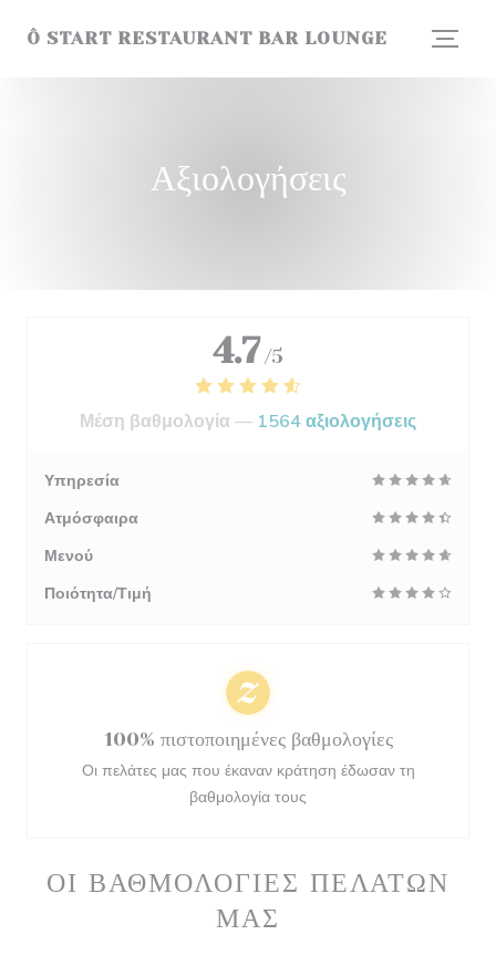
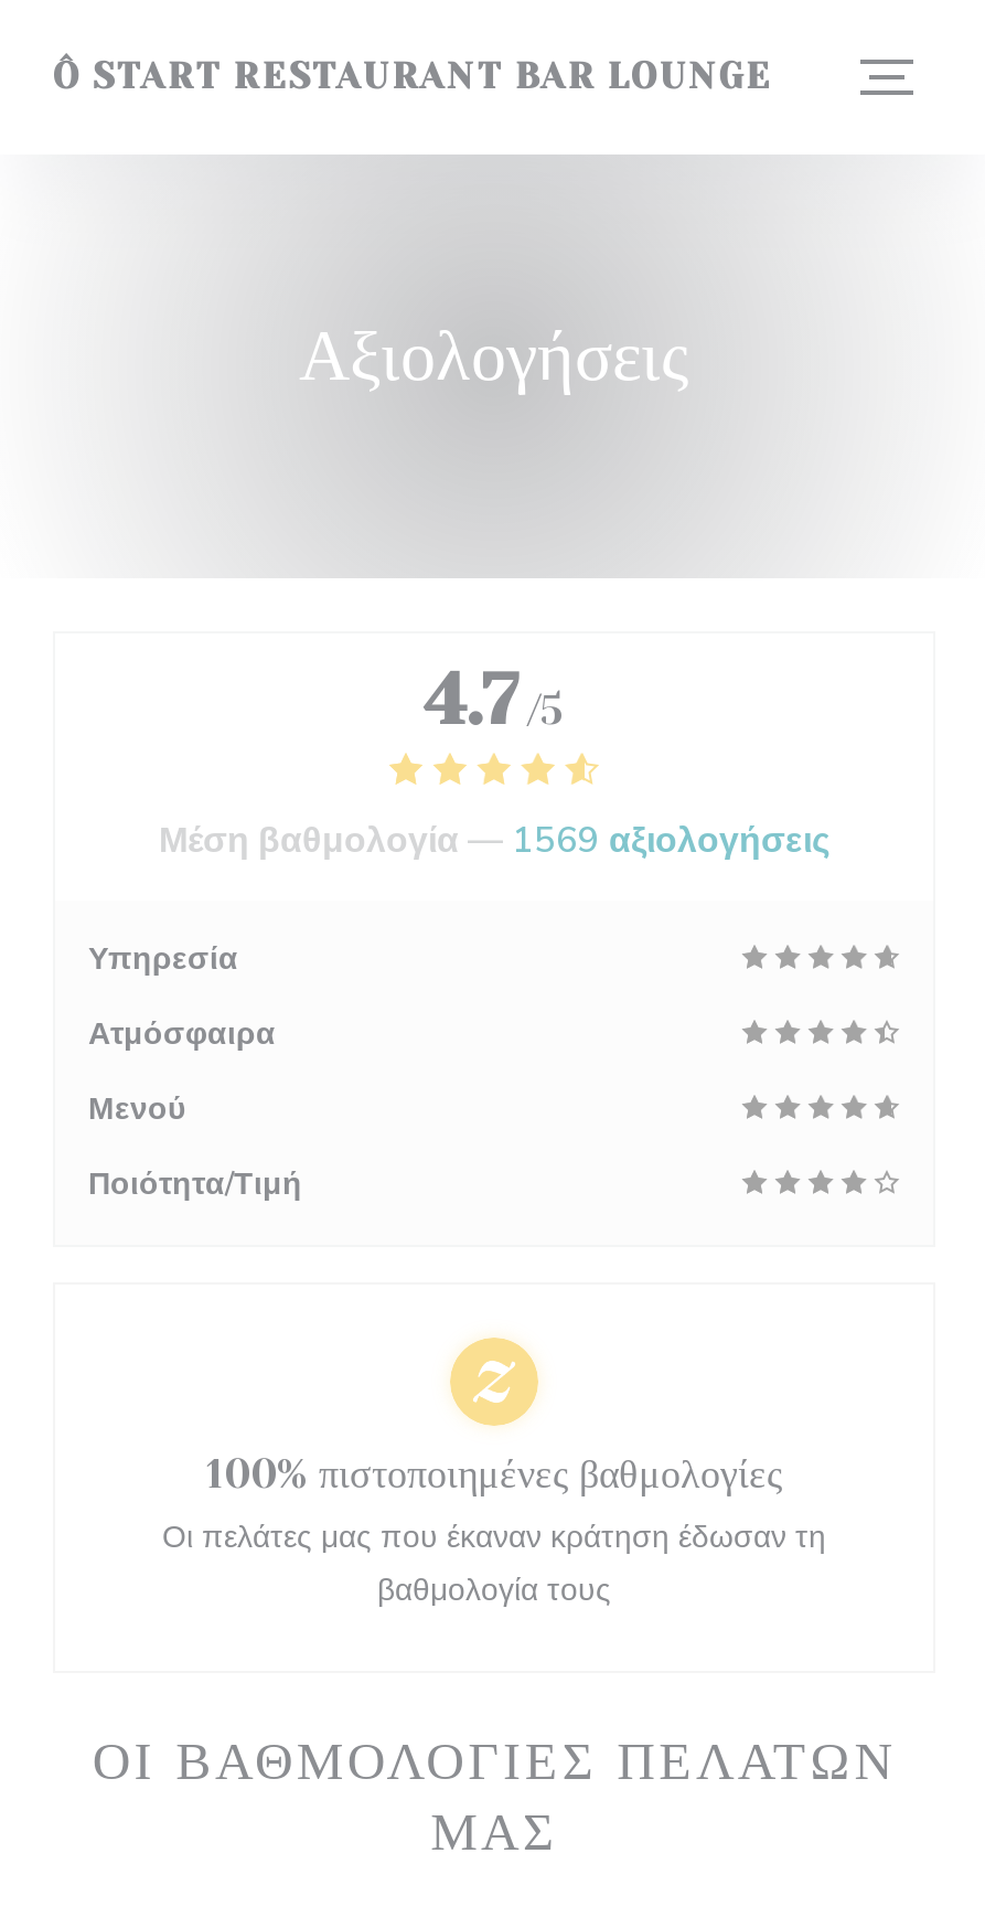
[80,409,416,434] Μέση βαθμολογία — 1564 αξιολογήσεις -> [159,817,829,865] Μέση βαθμολογία — 1569 αξιολογήσεις

